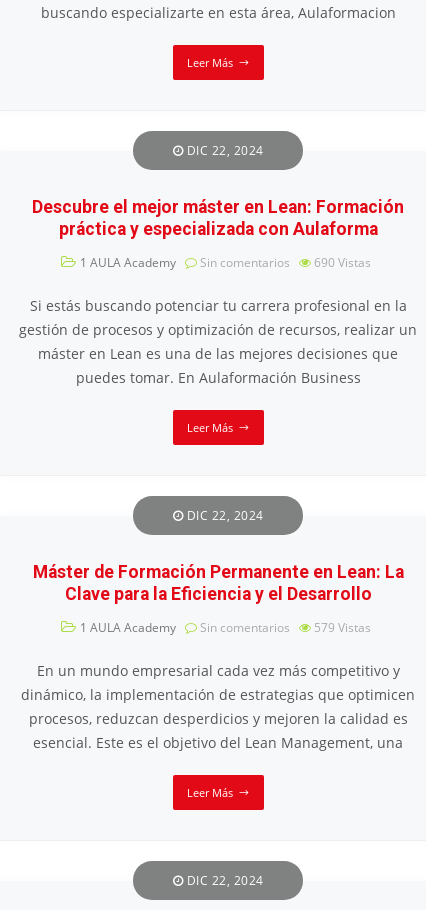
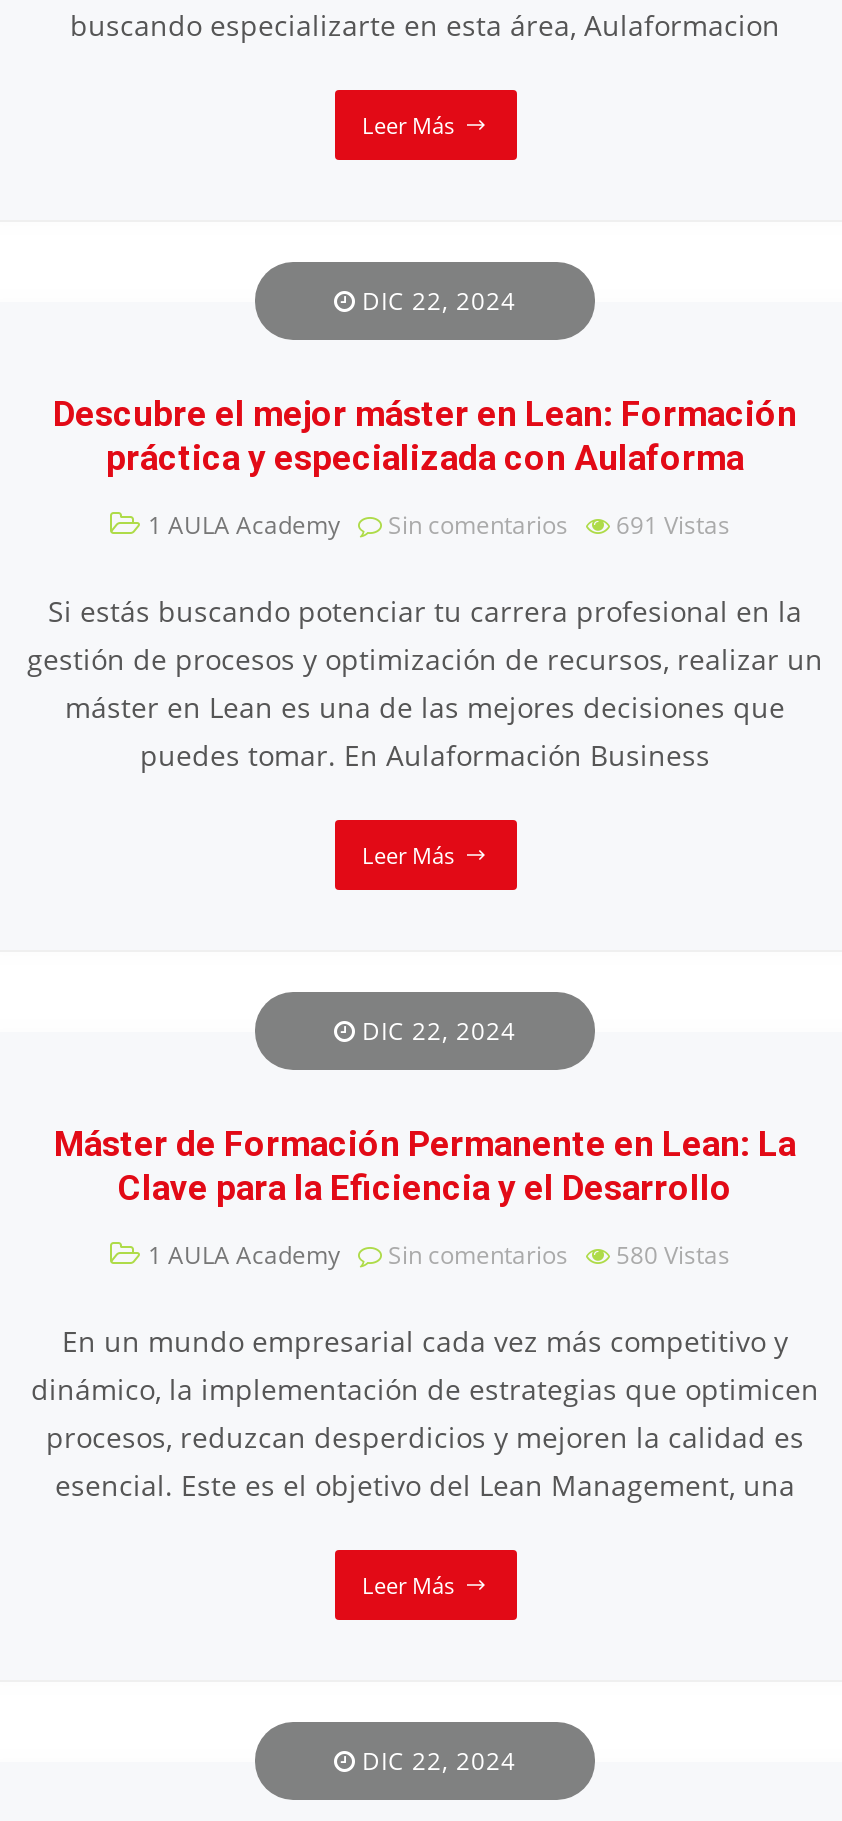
[79,254,370,271] 1 AULA Academy Sin comentarios 690 Vistas -> [148,508,730,542] 1 AULA Academy Sin comentarios 691 Vistas
[79,619,370,636] 1 AULA Academy Sin comentarios 579 Vistas -> [148,1238,730,1272] 1 AULA Academy Sin comentarios 580 Vistas

